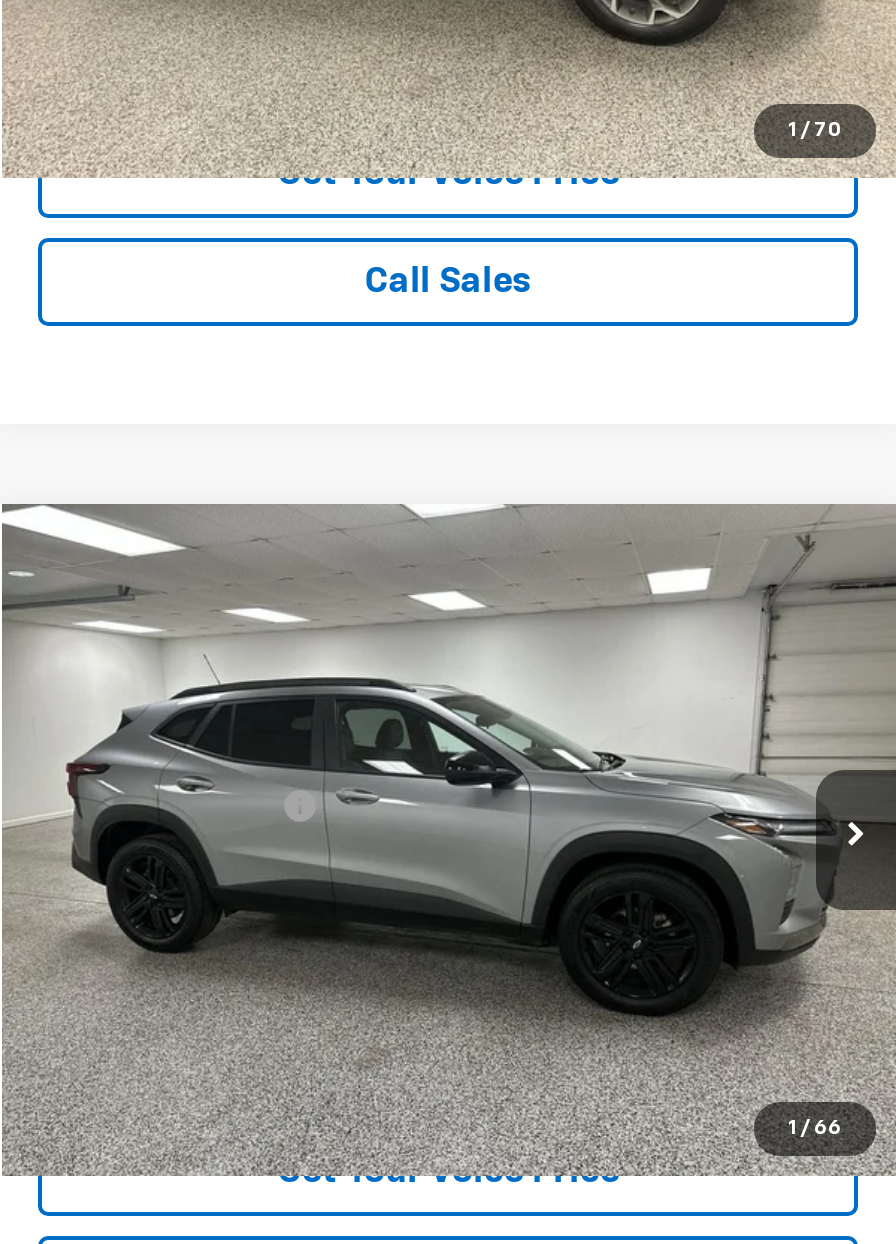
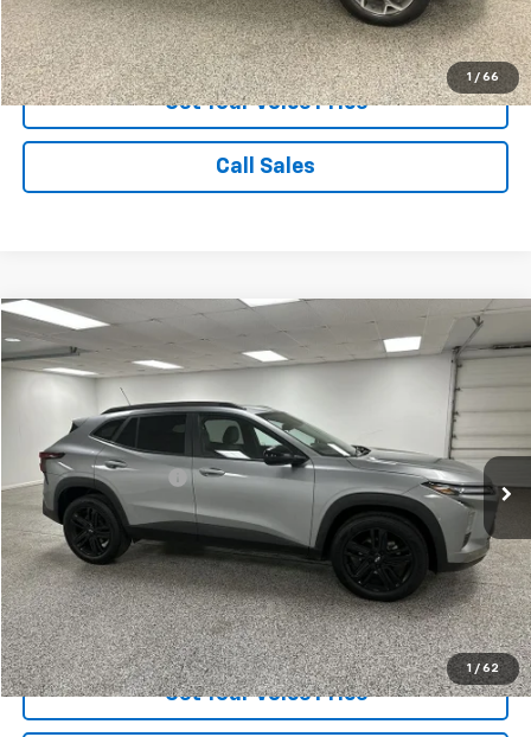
[788,120,842,140] 1 / 70 -> [467,71,499,83] 1 / 66
[788,1118,842,1138] 1 / 66 -> [467,662,499,674] 1 / 62

